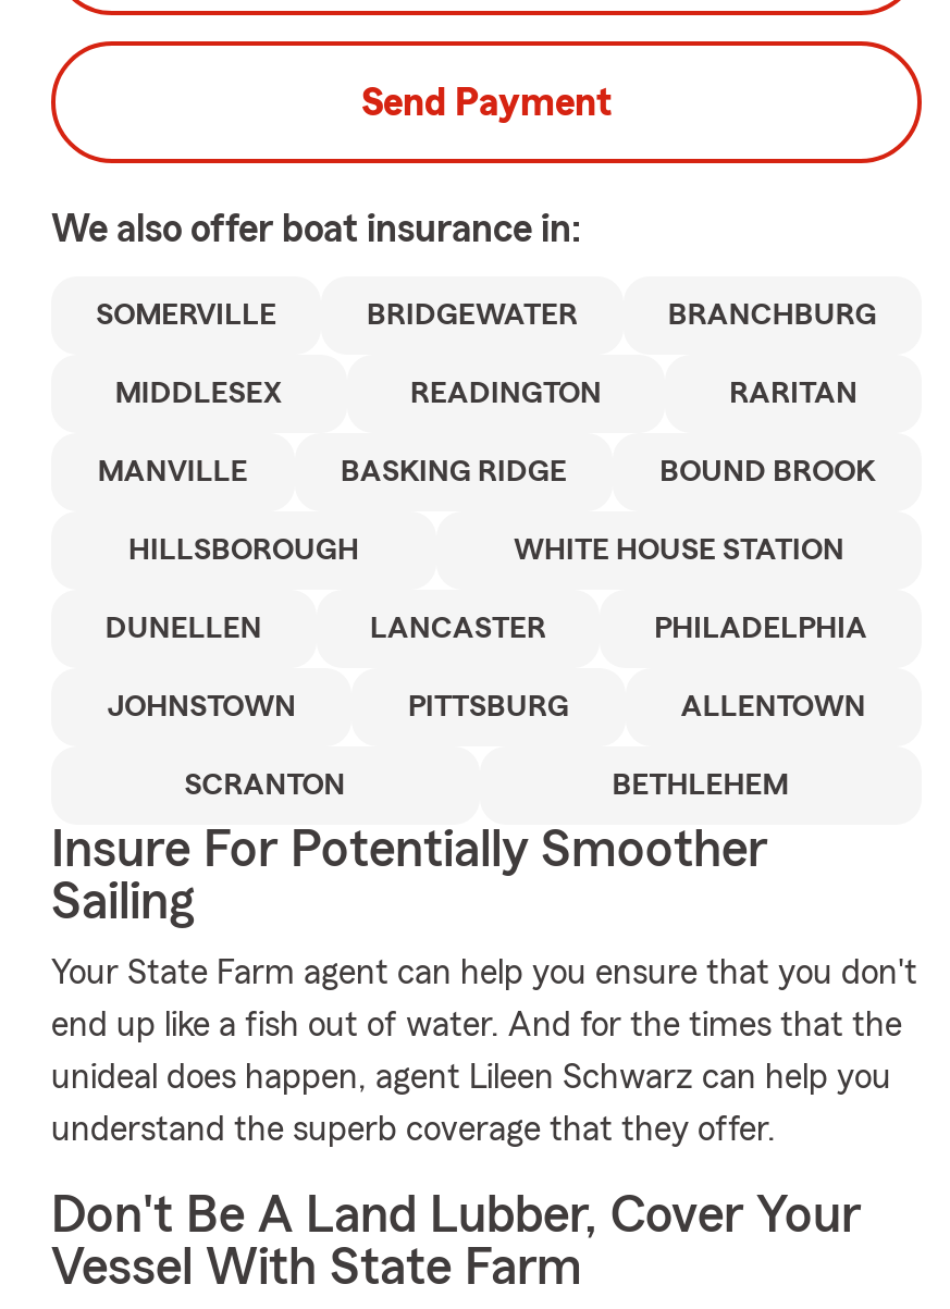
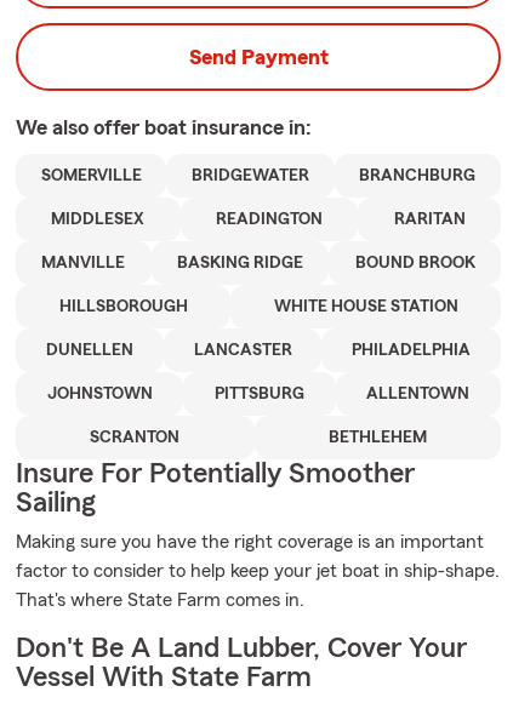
[51,955,917,1147] Your State Farm agent can help you ensure that you don't | end up like a fish out of water. And for the times that the | unideal does happen, agent Lileen Schwarz can help you | understand the superb coverage that they offer. -> [16,532,500,610] Making sure you have the right coverage is an important | factor to consider to help keep your jet boat in ship-shape. | That's where State Farm comes in.

